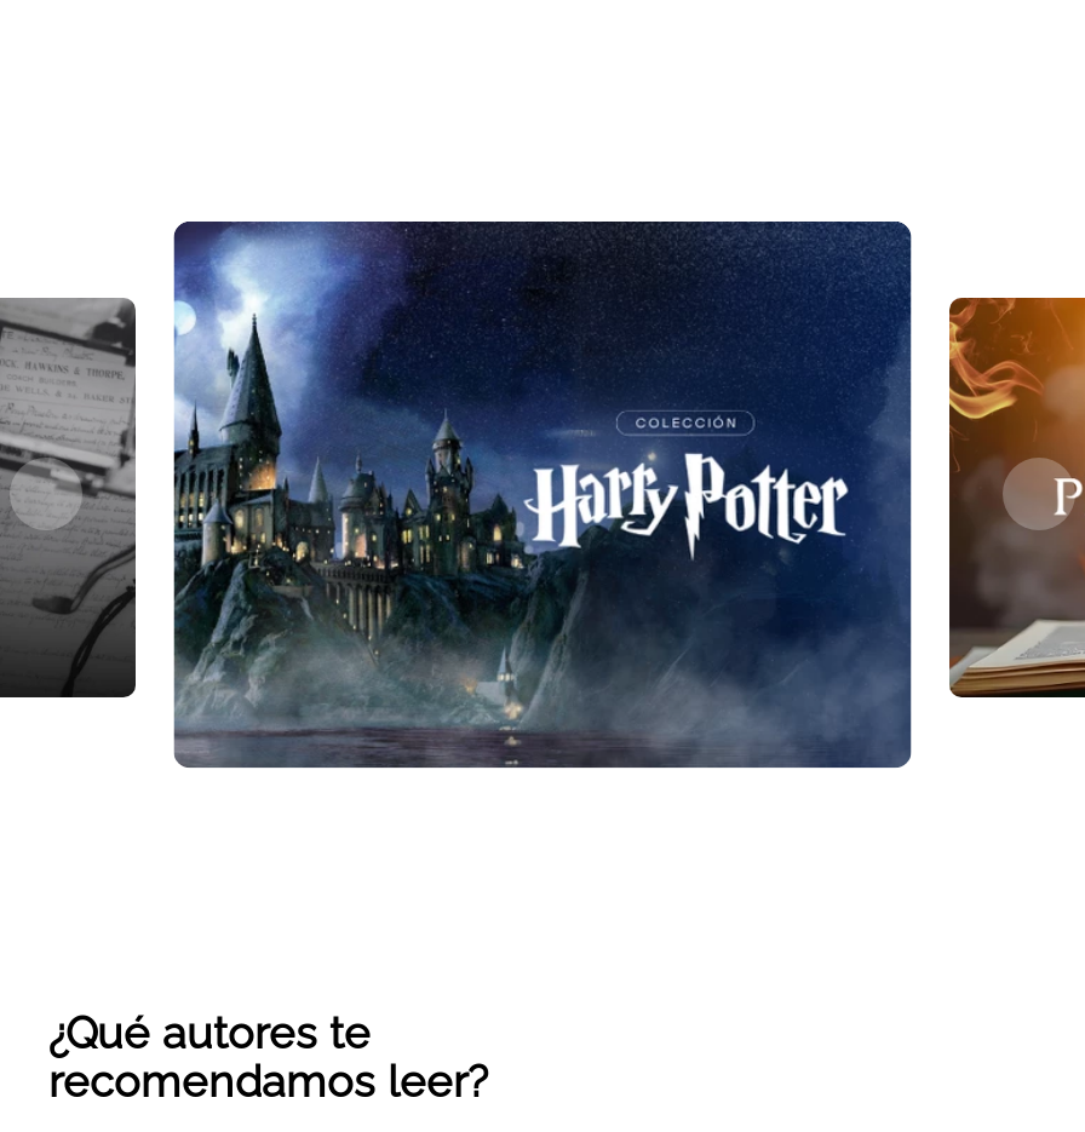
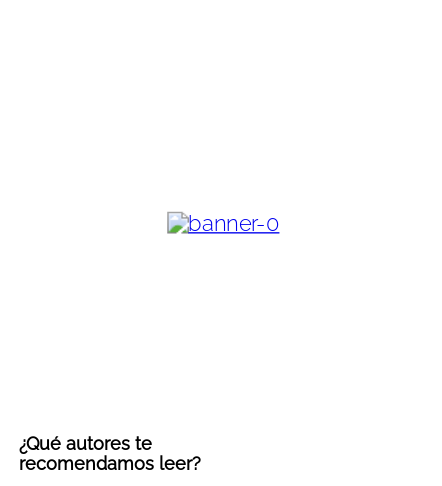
[172,218,913,770] [image] -> none
[7,295,138,700] [image] -> none
[947,295,1078,700] [image] -> none

